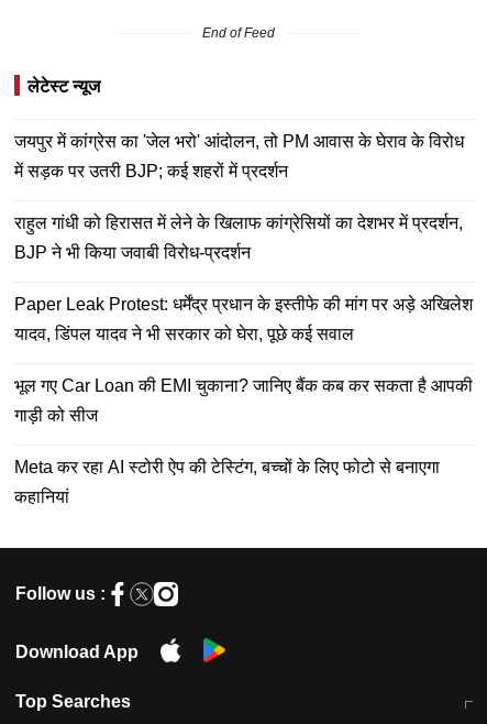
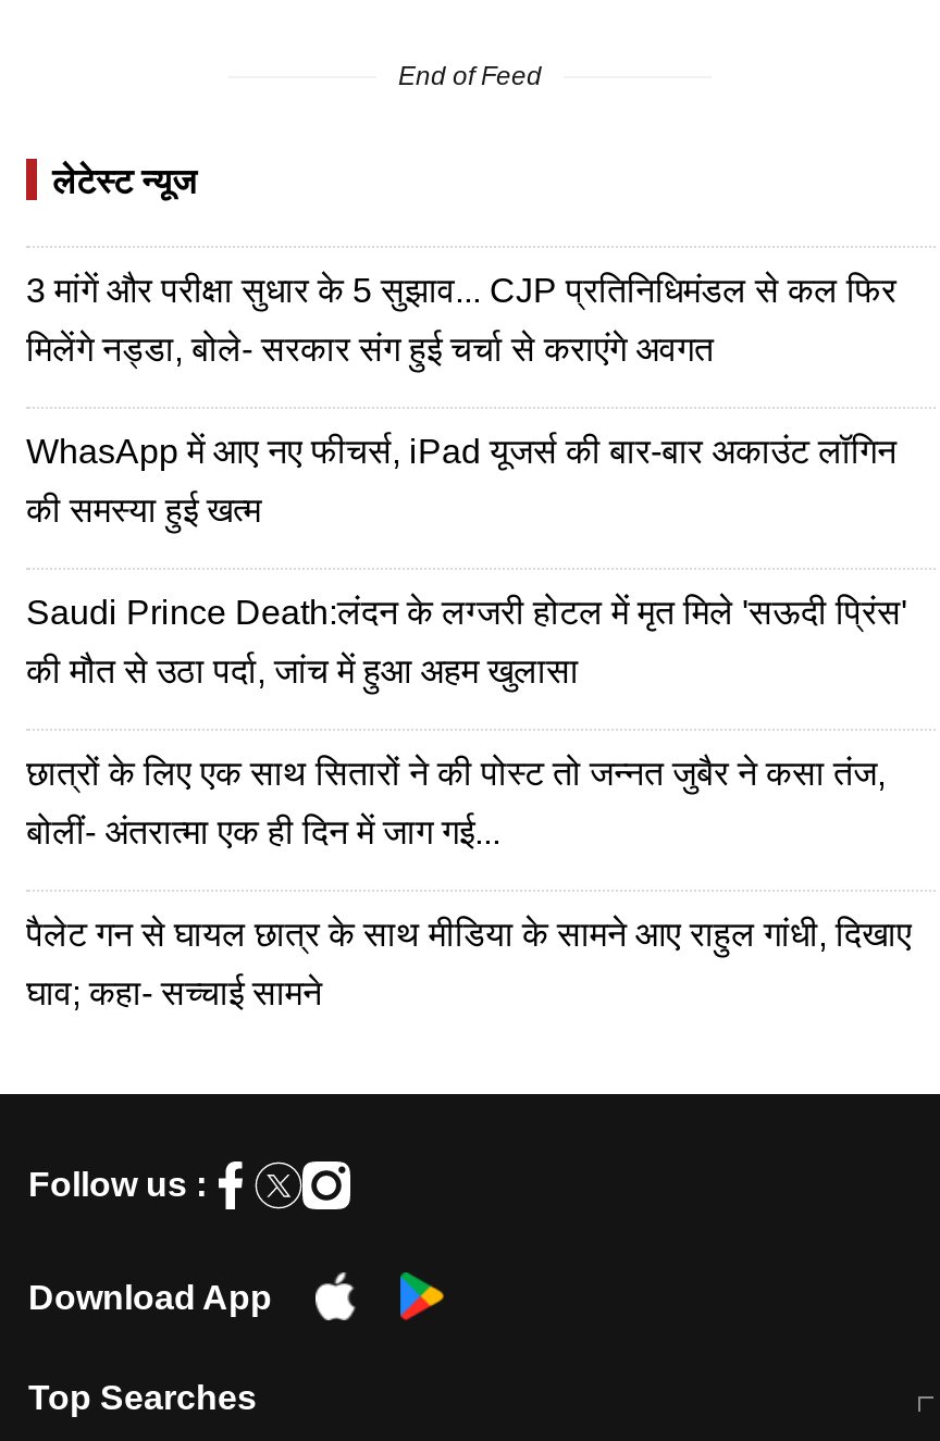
[14,132,464,151] जयपुर में कांग्रेस का 'जेल भरो' आंदोलन, तो PM आवास के घेराव के विरोध -> [26,271,896,308] 3 मांगें और परीक्षा सुधार के 5 सुझाव... CJP प्रतिनिधिमंडल से कल फिर
[14,162,288,181] में सड़क पर उतरी BJP; कई शहरों में प्रदर्शन -> [26,330,714,367] मिलेंगे नड्डा, बोले- सरकार संग हुई चर्चा से कराएंगे अवगत
[14,214,463,232] राहुल गांधी को हिरासत में लेने के खिलाफ कांग्रेसियों का देशभर में प्रदर्शन, -> [26,432,896,469] WhasApp में आए नए फीचर्स, iPad यूजर्स की बार-बार अकाउंट लॉगिन
[14,243,251,262] BJP ने भी किया जवाबी विरोध-प्रदर्शन -> [26,491,261,528] की समस्या हुई खत्म
[14,295,473,314] Paper Leak Protest: धर्मेंद्र प्रधान के इस्तीफे की मांग पर अड़े अखिलेश -> [26,593,907,630] Saudi Prince Death:लंदन के लग्जरी होटल में मृत मिले 'सऊदी प्रिंस'
[14,325,354,344] यादव, डिंपल यादव ने भी सरकार को घेरा, पूछे कई सवाल -> [26,652,579,689] की मौत से उठा पर्दा, जांच में हुआ अहम खुलासा
[14,377,473,395] भूल गए Car Loan की EMI चुकाना? जानिए बैंक कब कर सकता है आपकी -> [26,754,886,791] छात्रों के लिए एक साथ सितारों ने की पोस्ट तो जन्नत जुबैर ने कसा तंज,
[14,406,98,425] गाड़ी को सीज -> [26,813,500,850] बोलीं- अंतरात्मा एक ही दिन में जाग गई...
[14,458,440,477] Meta कर रहा AI स्टोरी ऐप की टेस्टिंग, बच्चों के लिए फोटो से बनाएगा -> [26,915,912,952] पैलेट गन से घायल छात्र के साथ मीडिया के सामने आए राहुल गांधी, दिखाए
[14,488,69,506] कहानियां -> [26,974,322,1011] घाव; कहा- सच्चाई सामने

